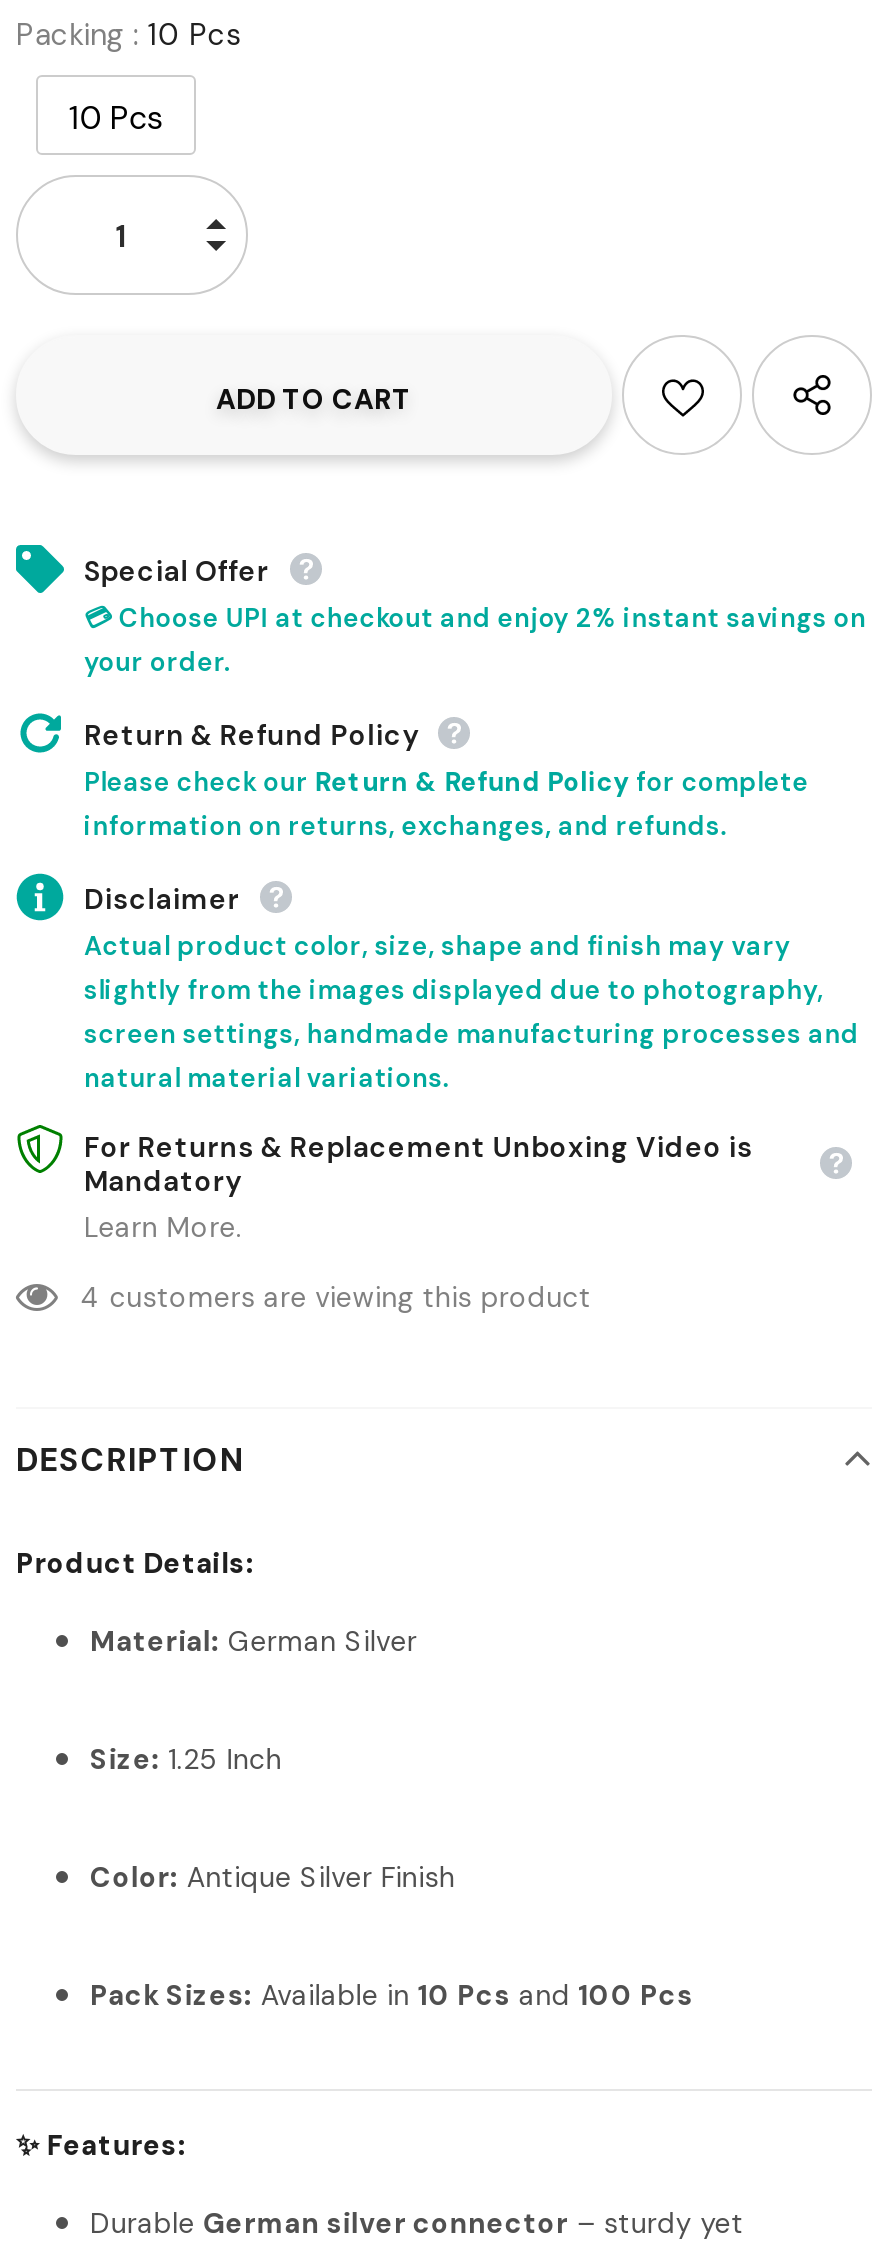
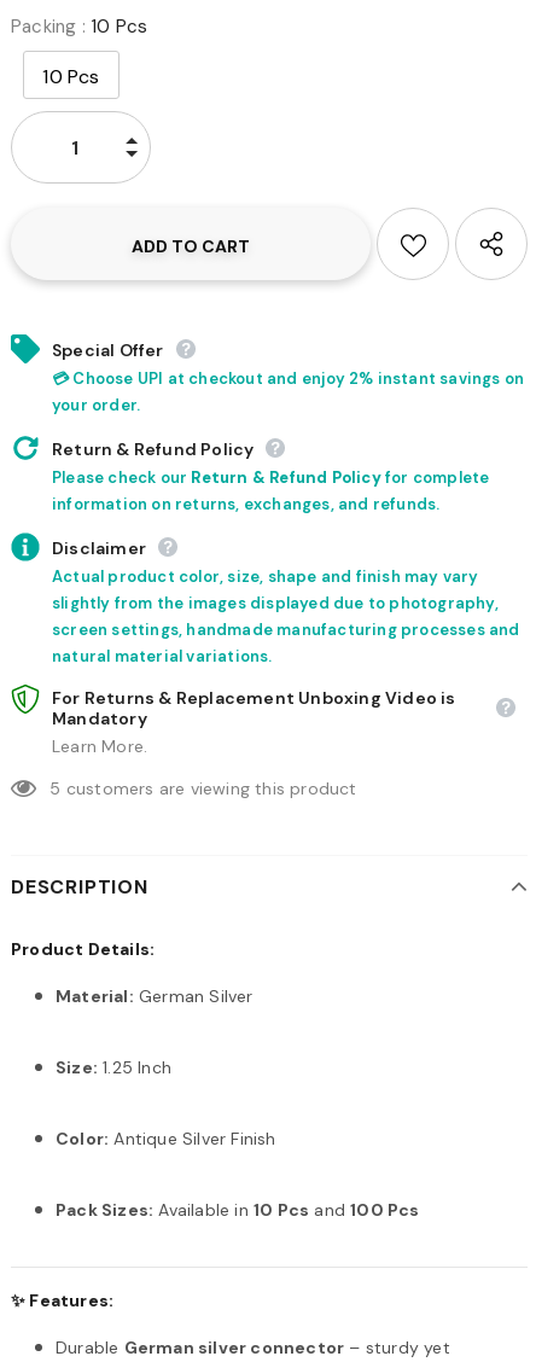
[81,1279,591,1315] 4 customers are viewing this product -> [50,778,357,800] 5 customers are viewing this product

